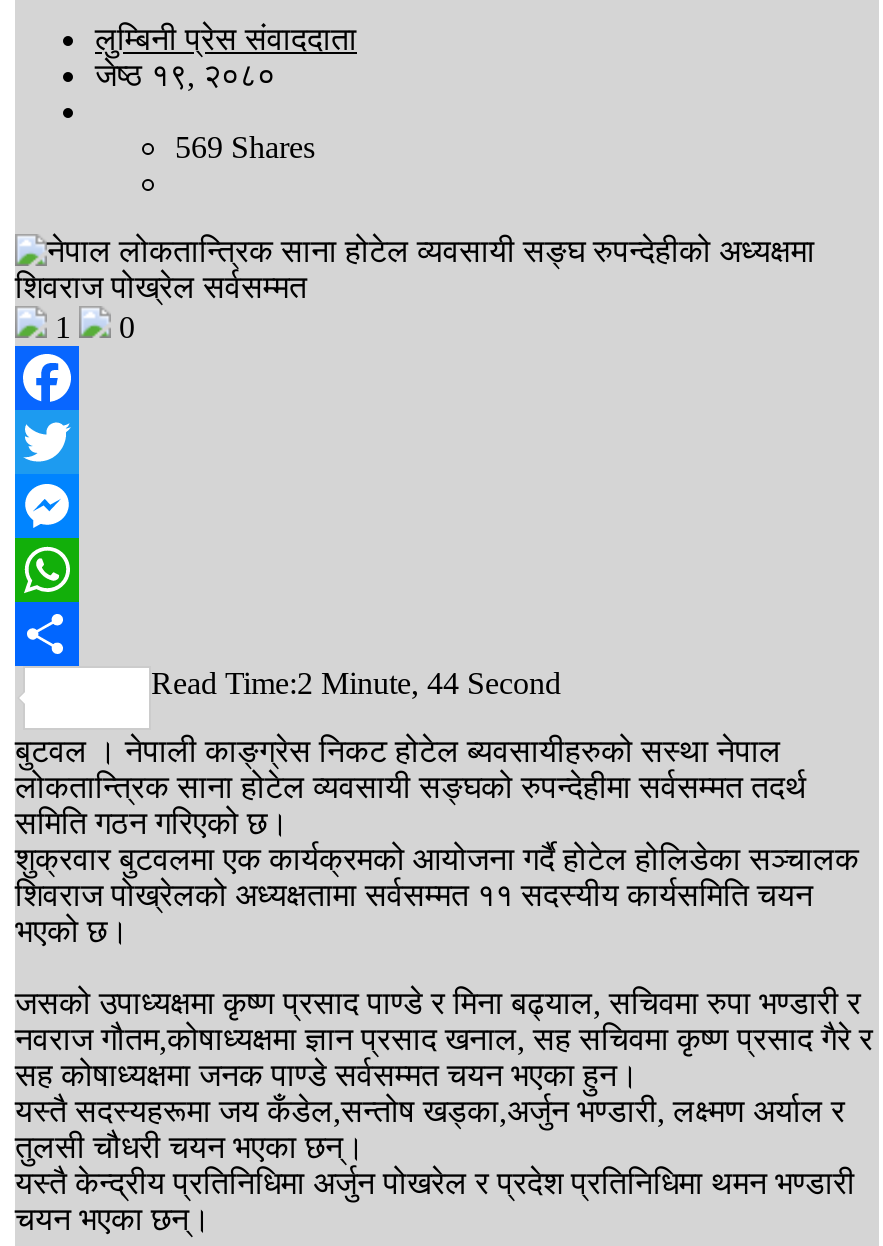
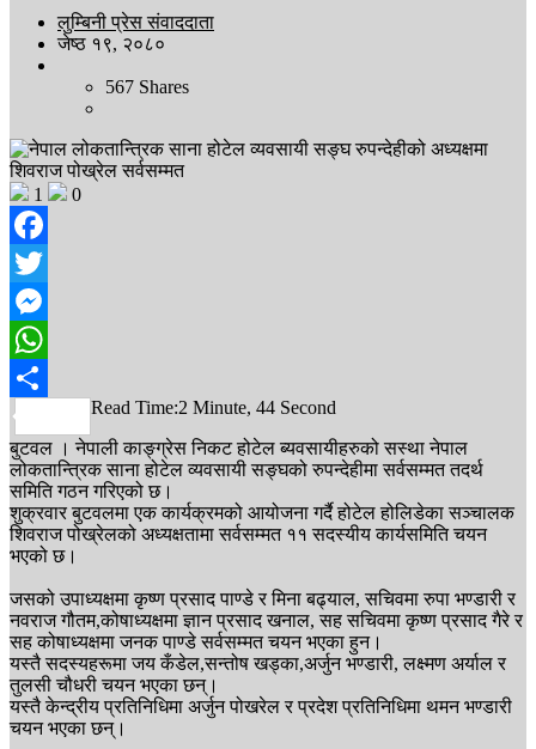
[175,130,315,164] 569 Shares -> [105,76,189,97] 567 Shares

